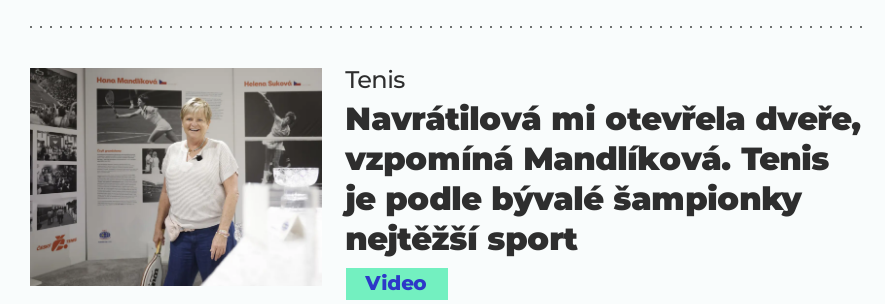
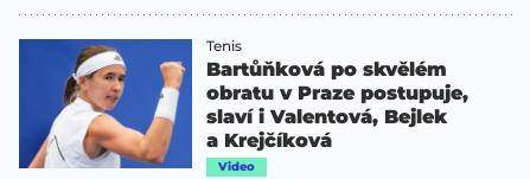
[28,66,861,288] [image] | Navrátilová mi otevřela dveře, | vzpomíná Mandlíková. Tenis | je podle bývalé šampionky | nejtěžší sport -> [18,38,468,170] [image] | Bartůňková po skvělém | obratu v Praze postupuje, | slaví i Valentová, Bejlek | a Krejčíková

